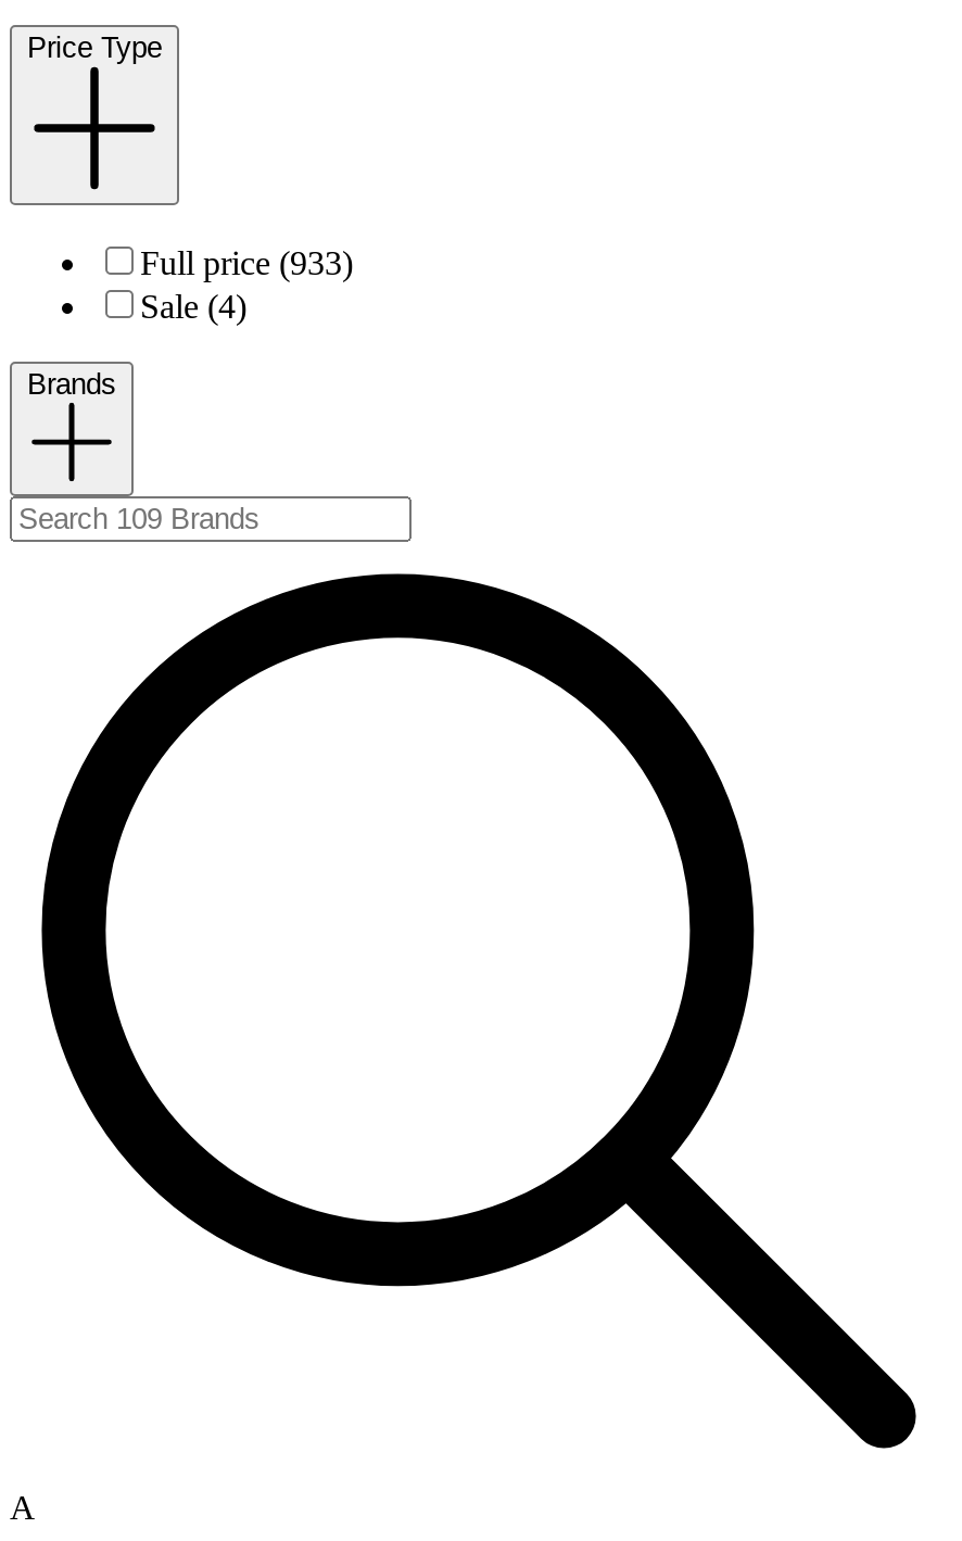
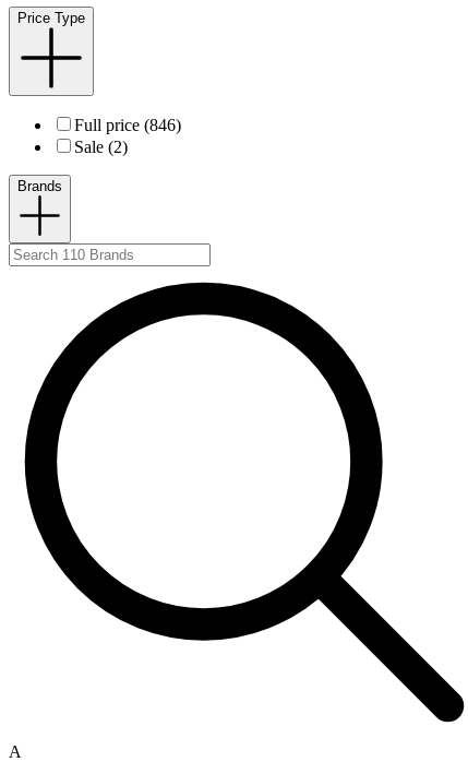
[140,244,353,281] Full price (933) -> [74,116,181,135] Full price (846)
[140,288,246,324] Sale (4) -> [74,138,128,157] Sale (2)

